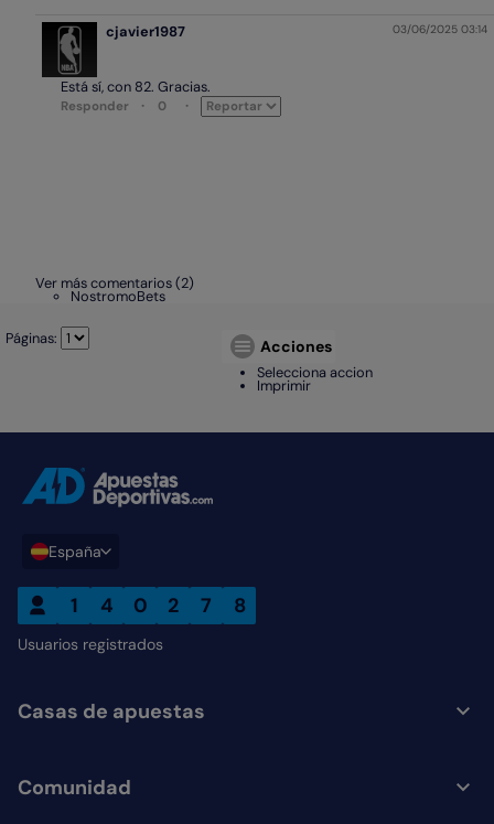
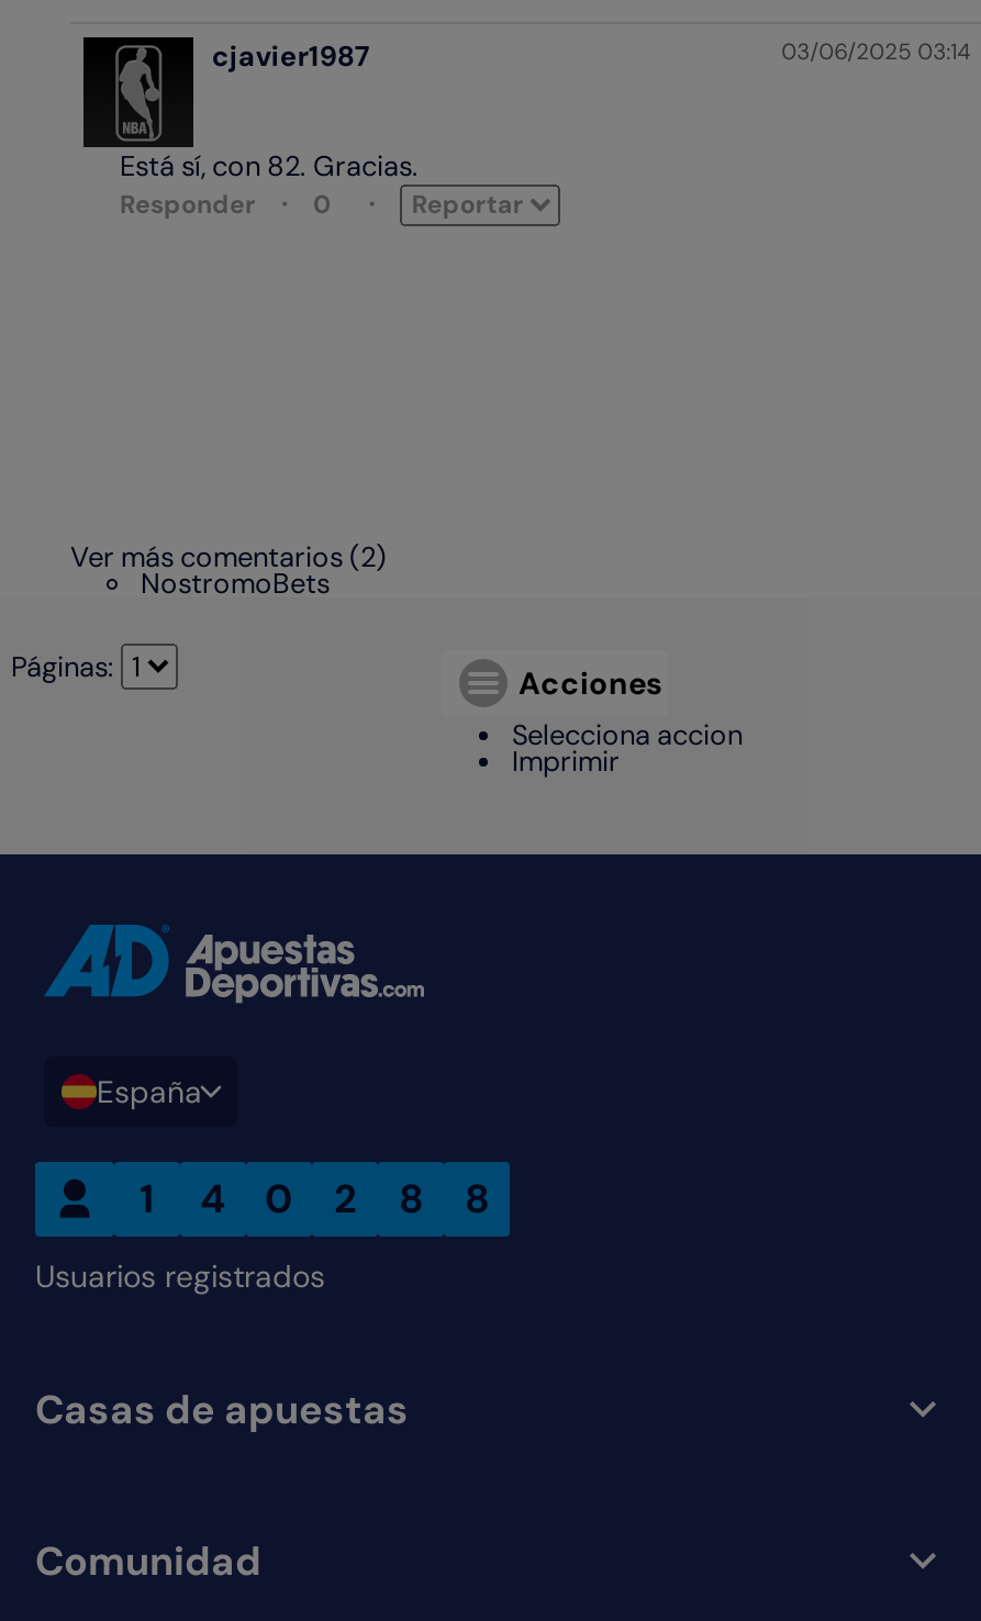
[70,592,245,618] 1 4 0 2 7 8 -> [140,1172,489,1225] 1 4 0 2 8 8

